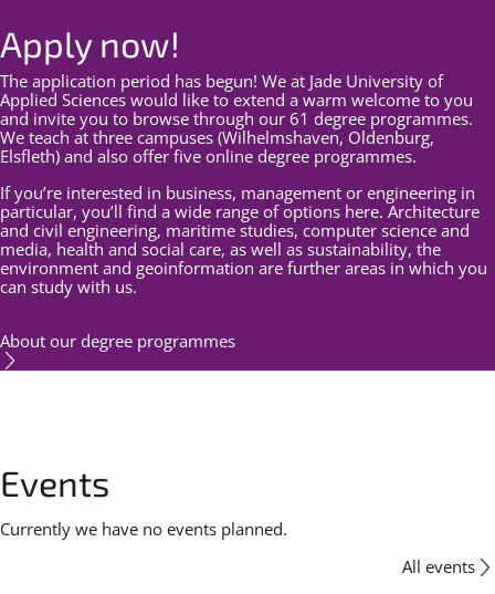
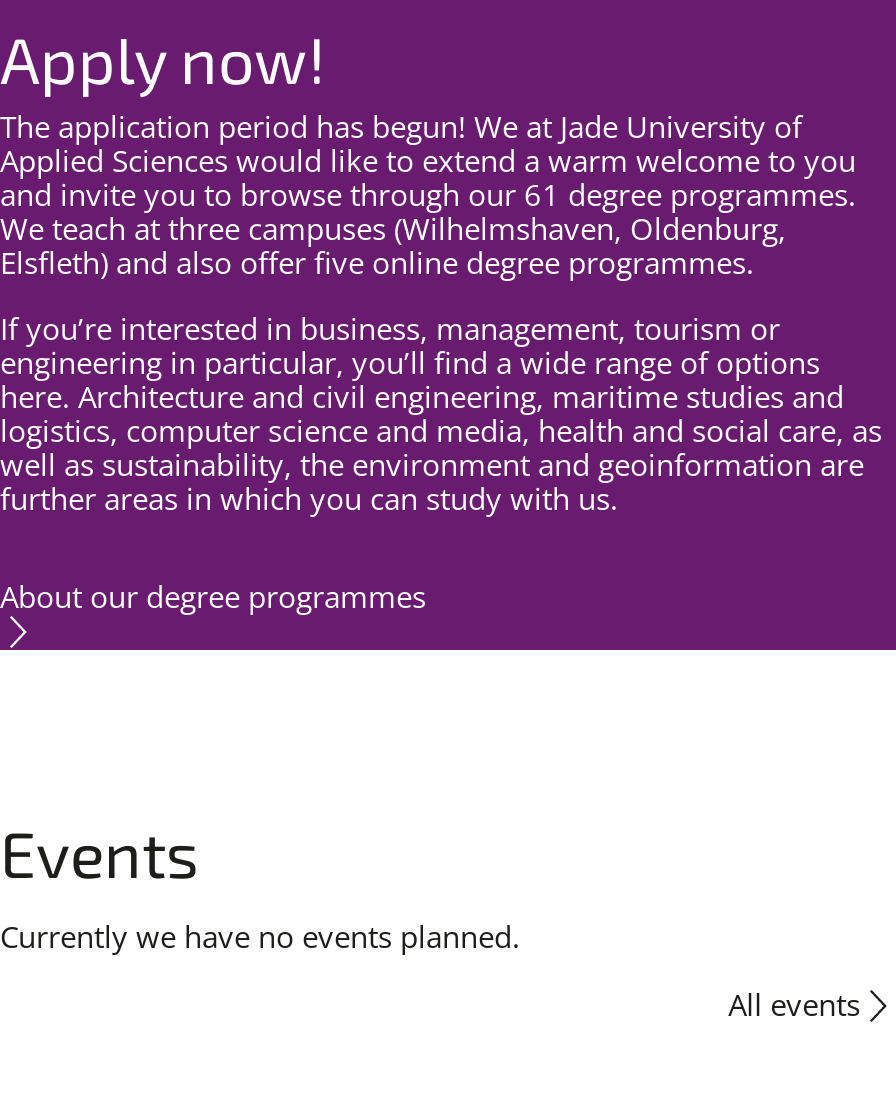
[0,182,487,298] If you’re interested in business, management or engineering in | particular, you’ll find a wide range of options here. Architecture | and civil engineering, maritime studies, computer science and | media, health and social care, as well as sustainability, the | environment and geoinformation are further areas in which you | can study with us. -> [0,309,882,519] If you’re interested in business, management, tourism or | engineering in particular, you’ll find a wide range of options | here. Architecture and civil engineering, maritime studies and | logistics, computer science and media, health and social care, as | well as sustainability, the environment and geoinformation are | further areas in which you can study with us.

